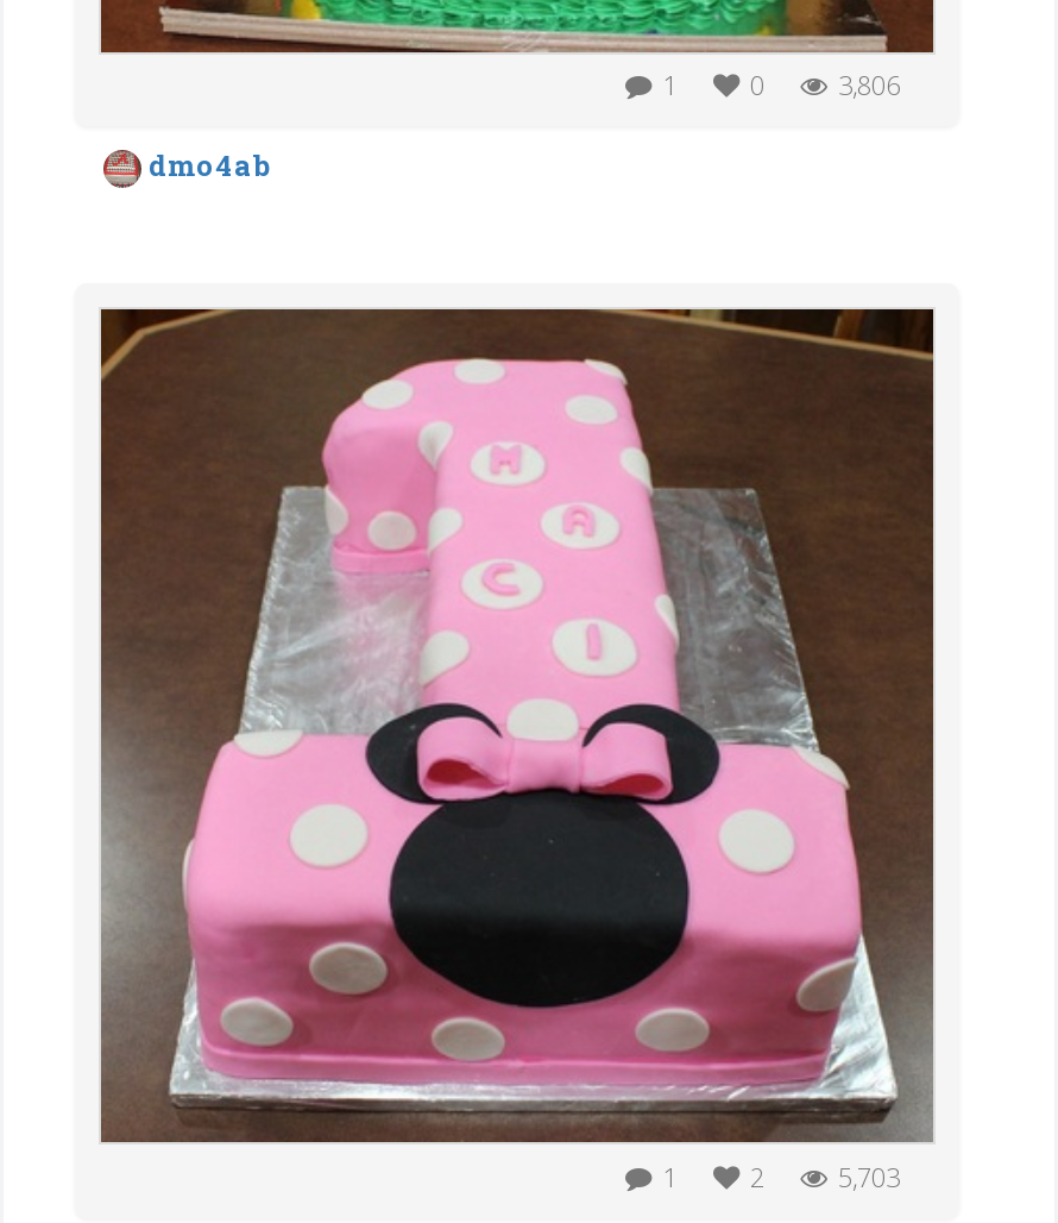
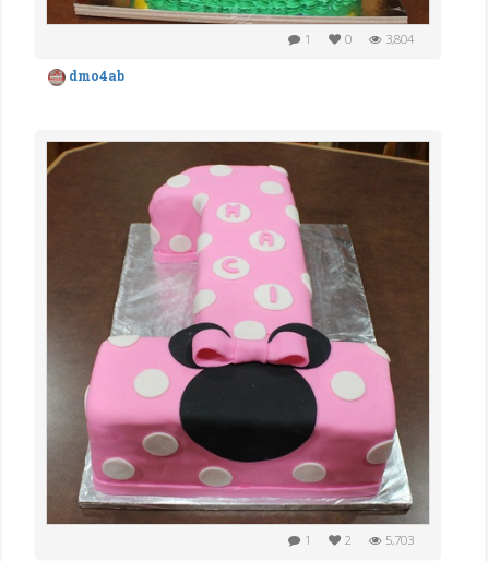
[655,67,900,103] 1 0 3,806 -> [301,31,414,47] 1 0 3,804

